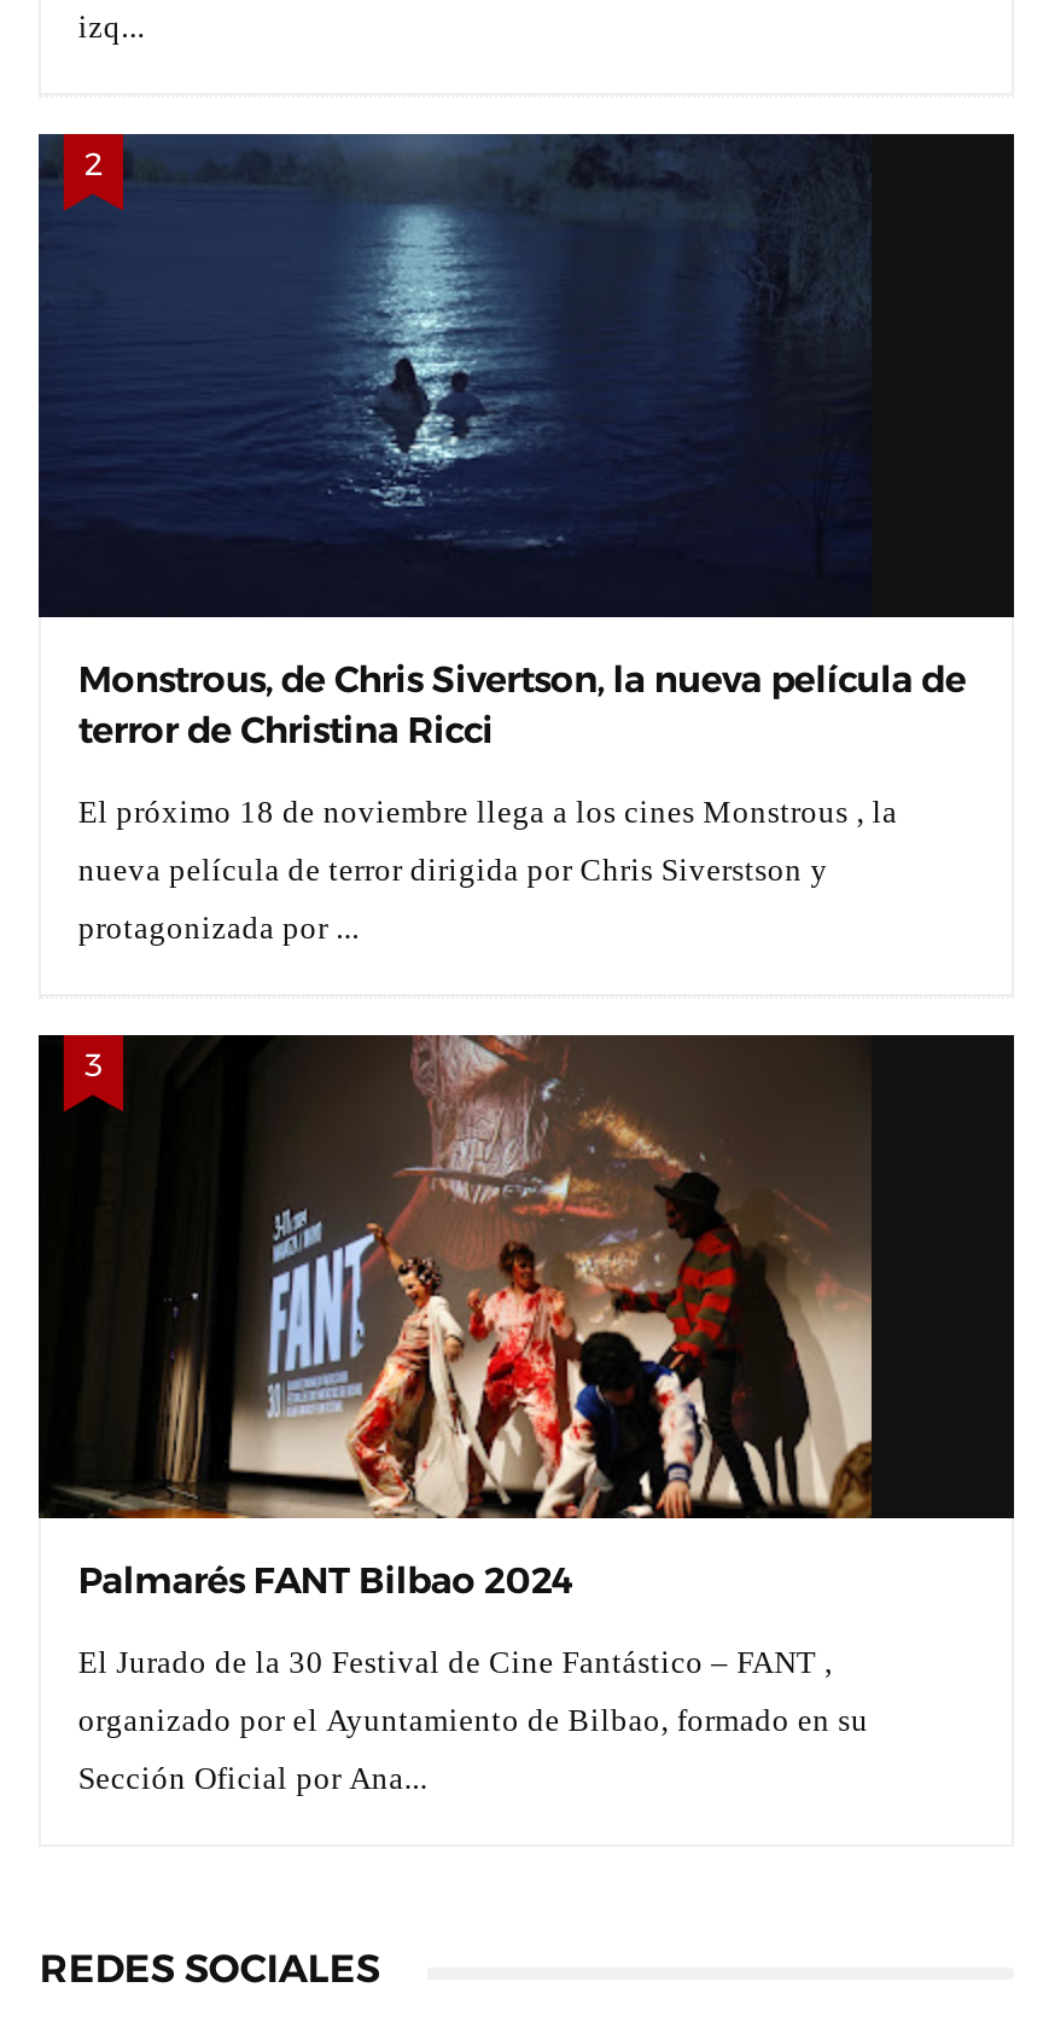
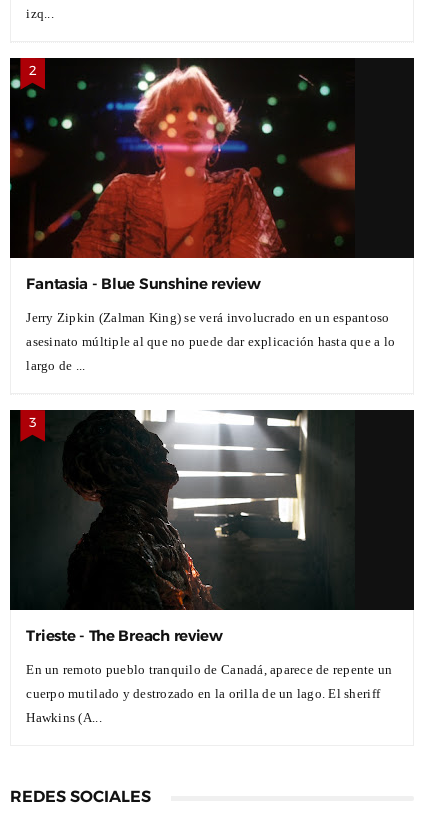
[39,132,966,747] [image] | Monstrous, de Chris Sivertson, la nueva película de | terror de Christina Ricci -> [10,57,356,291] [image] | Fantasia - Blue Sunshine review
[78,795,898,827] El próximo 18 de noviembre llega a los cines Monstrous , la -> [26,311,389,324] Jerry Zipkin (Zalman King) se verá involucrado en un espantoso
[78,853,828,885] nueva película de terror dirigida por Chris Siverstson y -> [26,335,395,348] asesinato múltiple al que no puede dar explicación hasta que a lo
[78,911,359,943] protagonizada por ... -> [26,359,85,372] largo de ...
[78,1033,874,1597] [image] | Palmarés FANT Bilbao 2024 -> [26,410,355,643] [image] | Trieste - The Breach review
[78,1646,832,1677] El Jurado de la 30 Festival de Cine Fantástico – FANT , -> [26,663,392,676] En un remoto pueblo tranquilo de Canadá, aparece de repente un
[78,1704,868,1735] organizado por el Ayuntamiento de Bilbao, formado en su -> [26,687,380,700] cuerpo mutilado y destrozado en la orilla de un lago. El sheriff
[78,1762,428,1793] Sección Oficial por Ana... -> [26,711,102,724] Hawkins (A...

